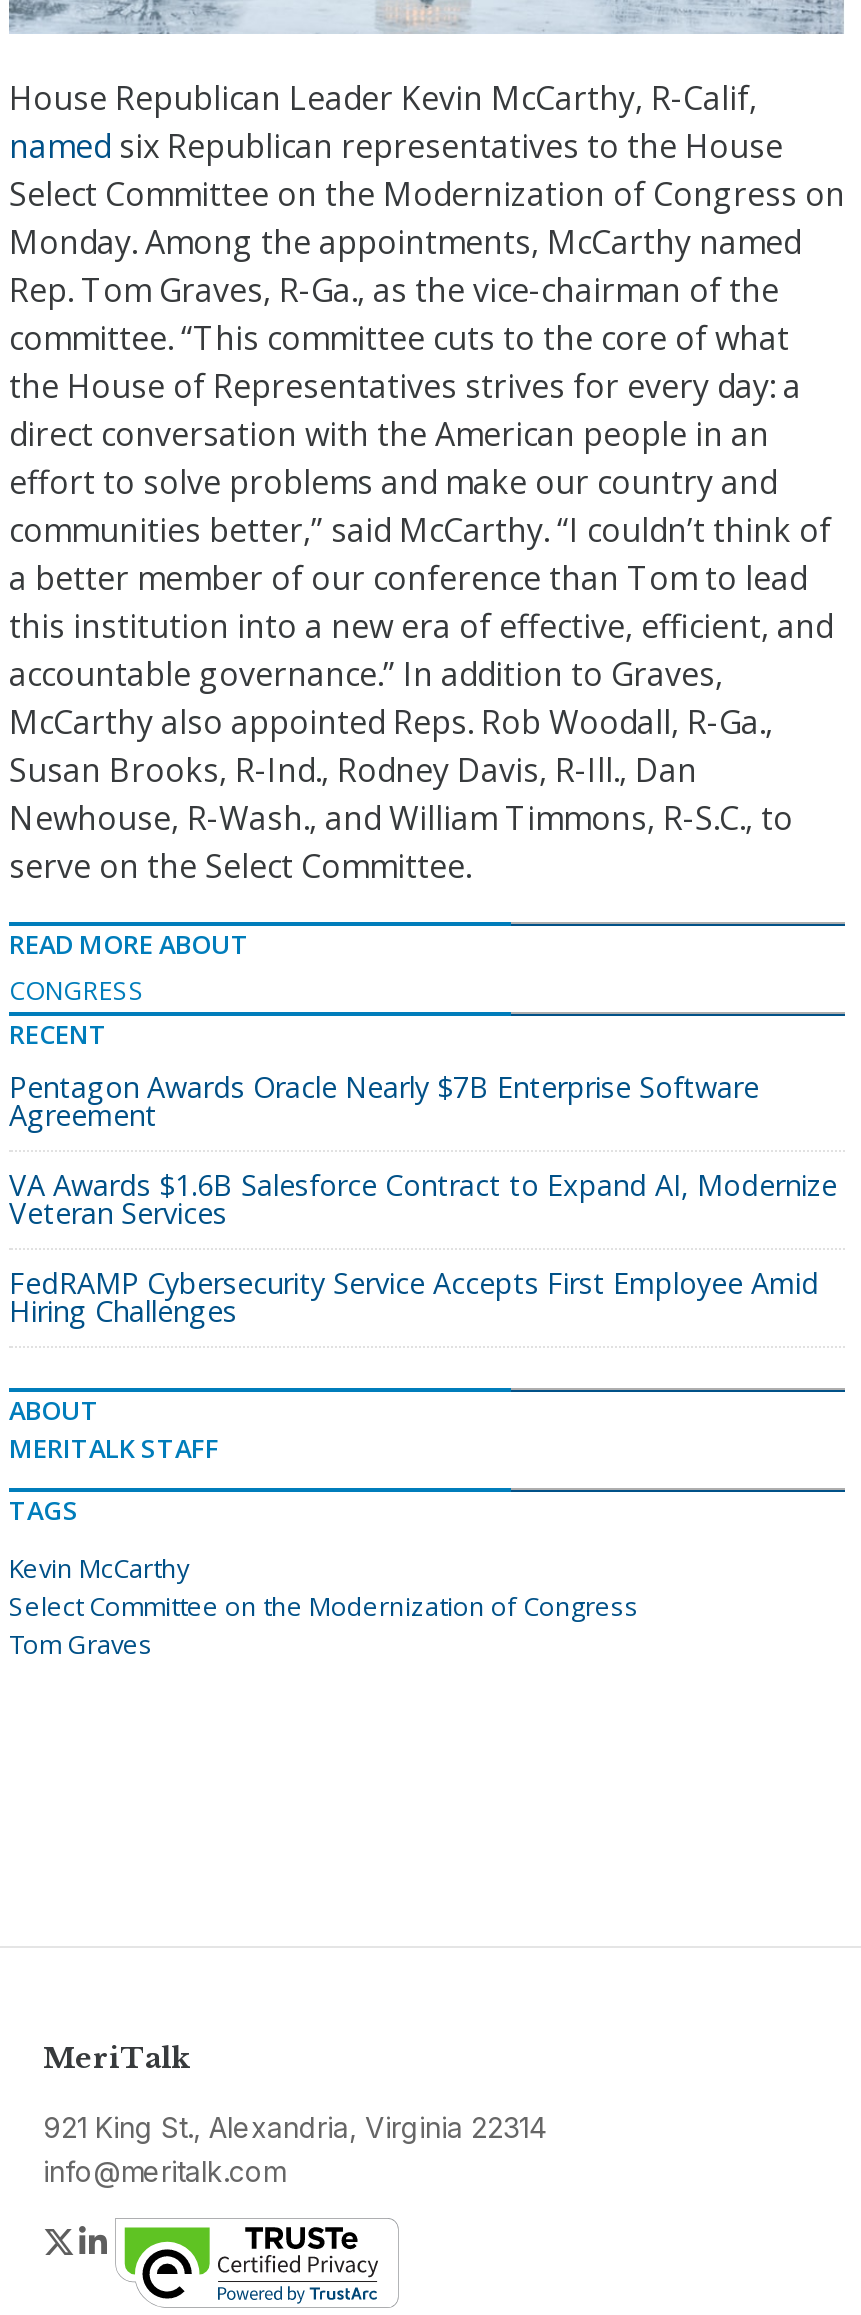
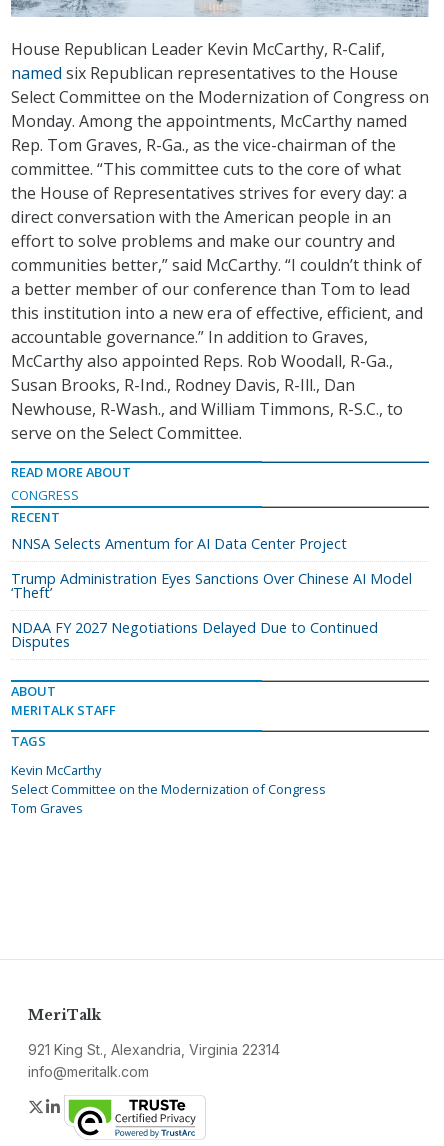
[9,1068,759,1134] Pentagon Awards Oracle Nearly $7B Enterprise Software | Agreement -> [11,534,347,553] NNSA Selects Amentum for AI Data Center Project
[9,1166,837,1232] VA Awards $1.6B Salesforce Contract to Expand AI, Modernize | Veteran Services -> [11,569,412,602] Trump Administration Eyes Sanctions Over Chinese AI Model | ‘Theft’
[9,1264,819,1330] FedRAMP Cybersecurity Service Accepts First Employee Amid | Hiring Challenges -> [11,618,378,651] NDAA FY 2027 Negotiations Delayed Due to Continued | Disputes

